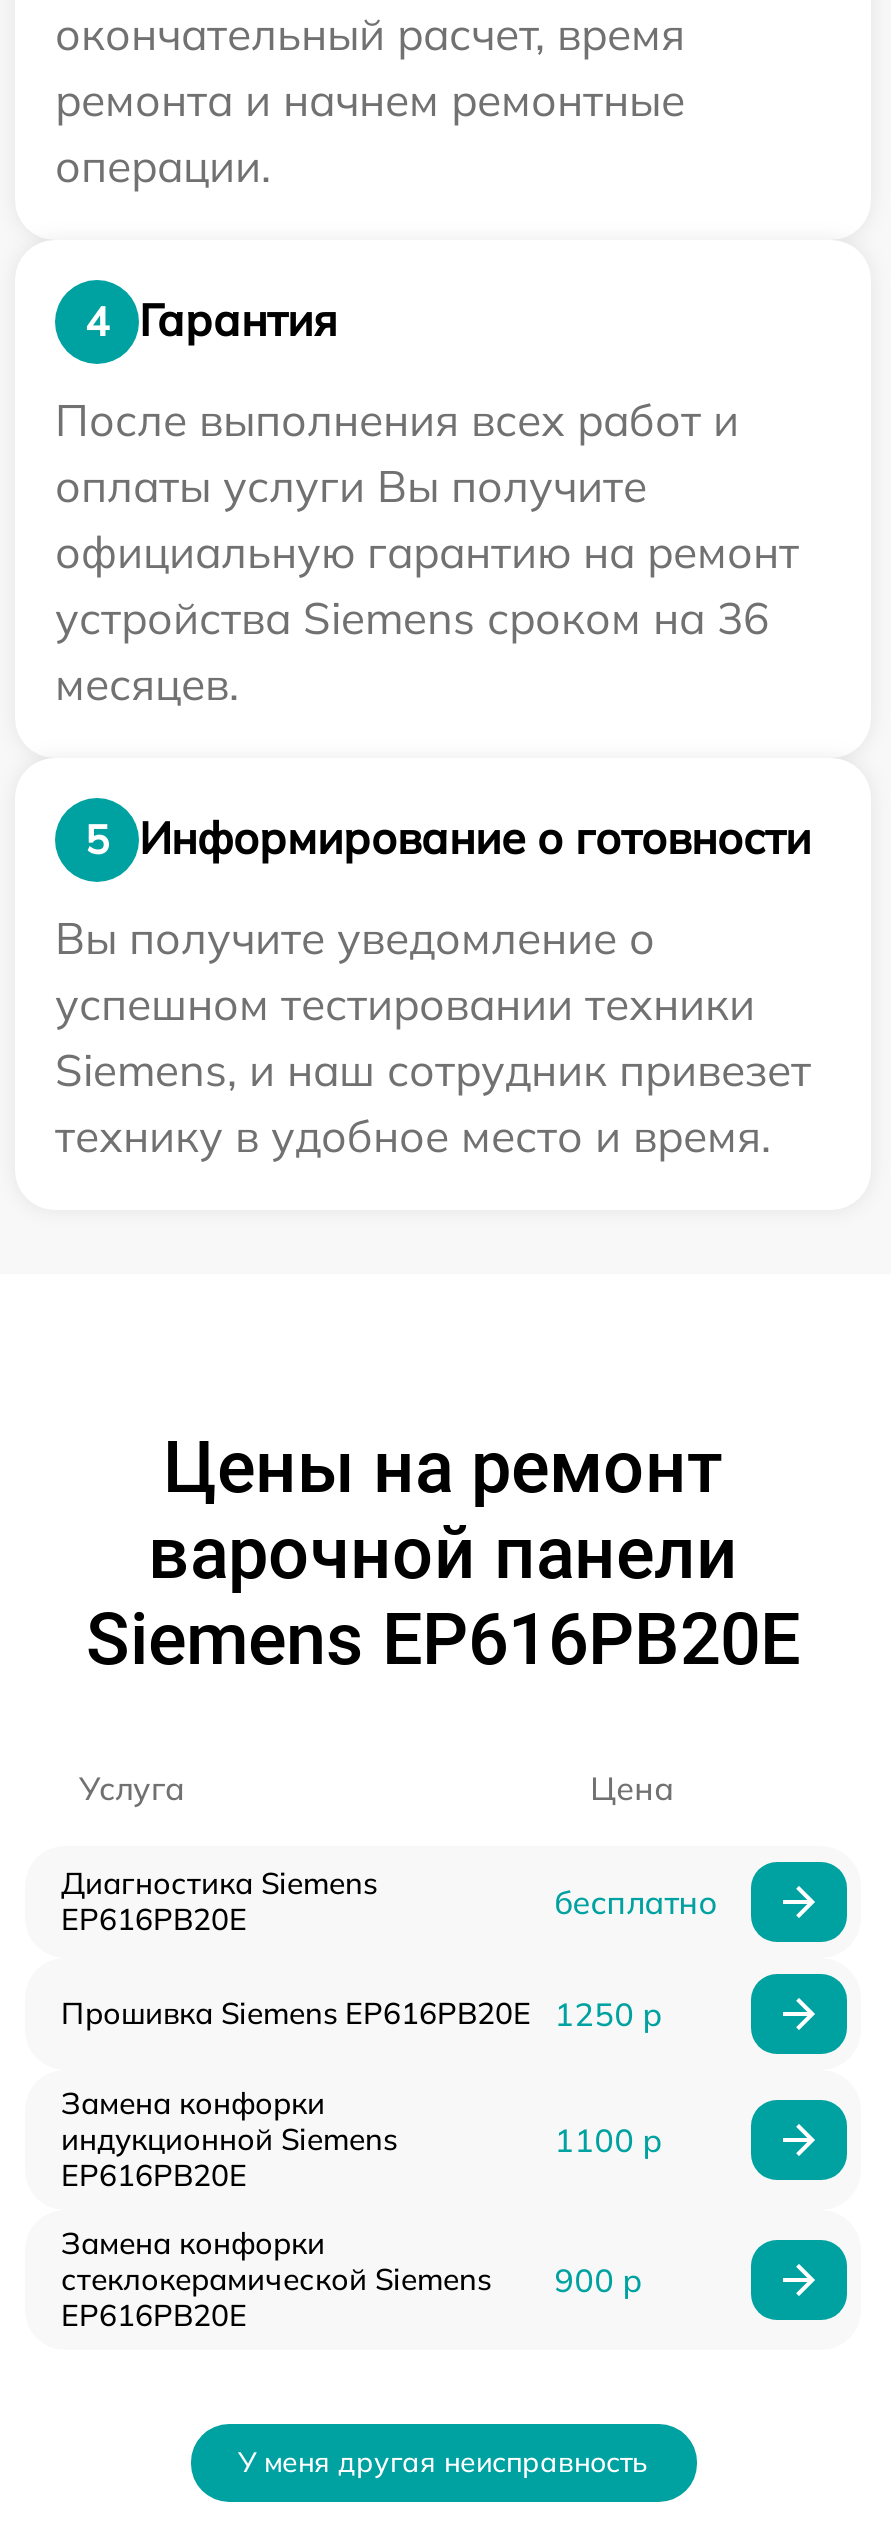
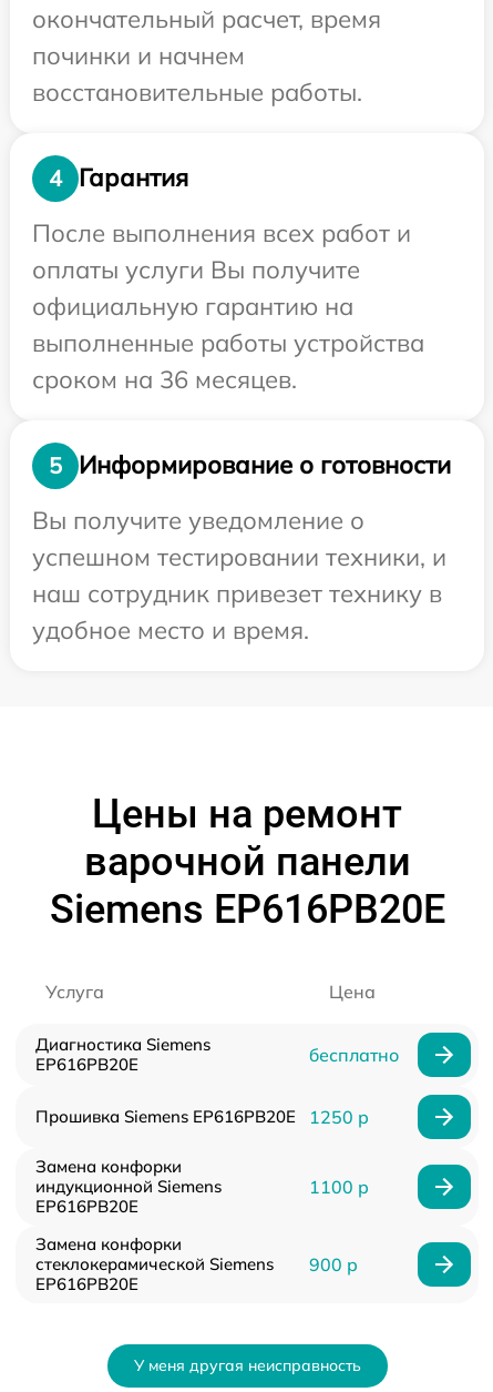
[55,72,685,194] ремонта и начнем ремонтные | операции. -> [32,40,362,107] починки и начнем | восстановительные работы.
[55,524,799,712] официальную гарантию на ремонт | устройства Siemens сроком на 36 | месяцев. -> [32,290,424,395] официальную гарантию на | выполненные работы устройства | сроком на 36 месяцев.
[55,976,811,1164] успешном тестировании техники | Siemens, и наш сотрудник привезет | технику в удобное место и время. -> [32,541,446,645] успешном тестировании техники, и | наш сотрудник привезет технику в | удобное место и время.

